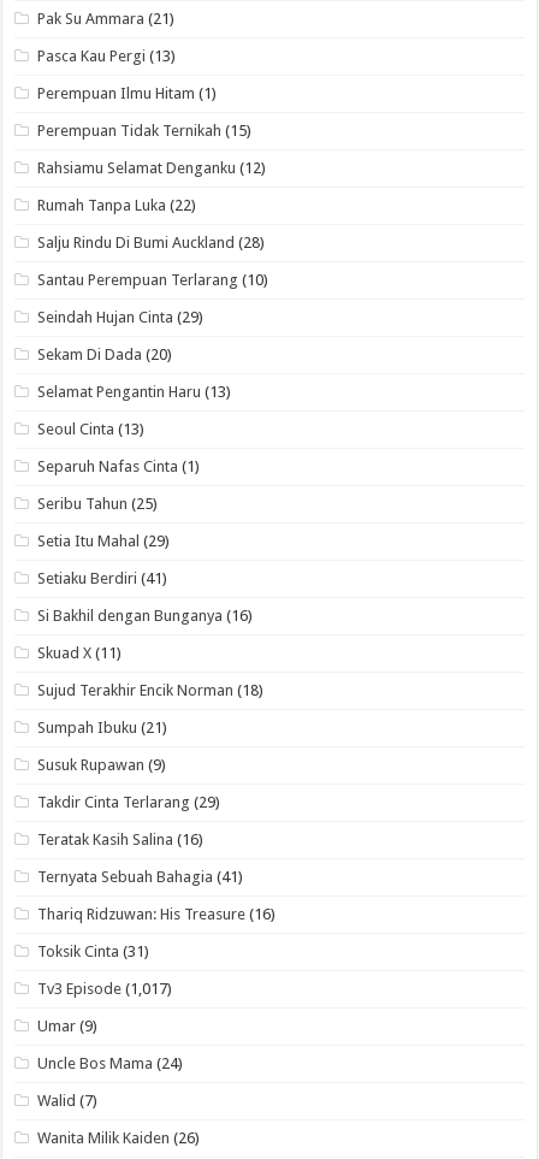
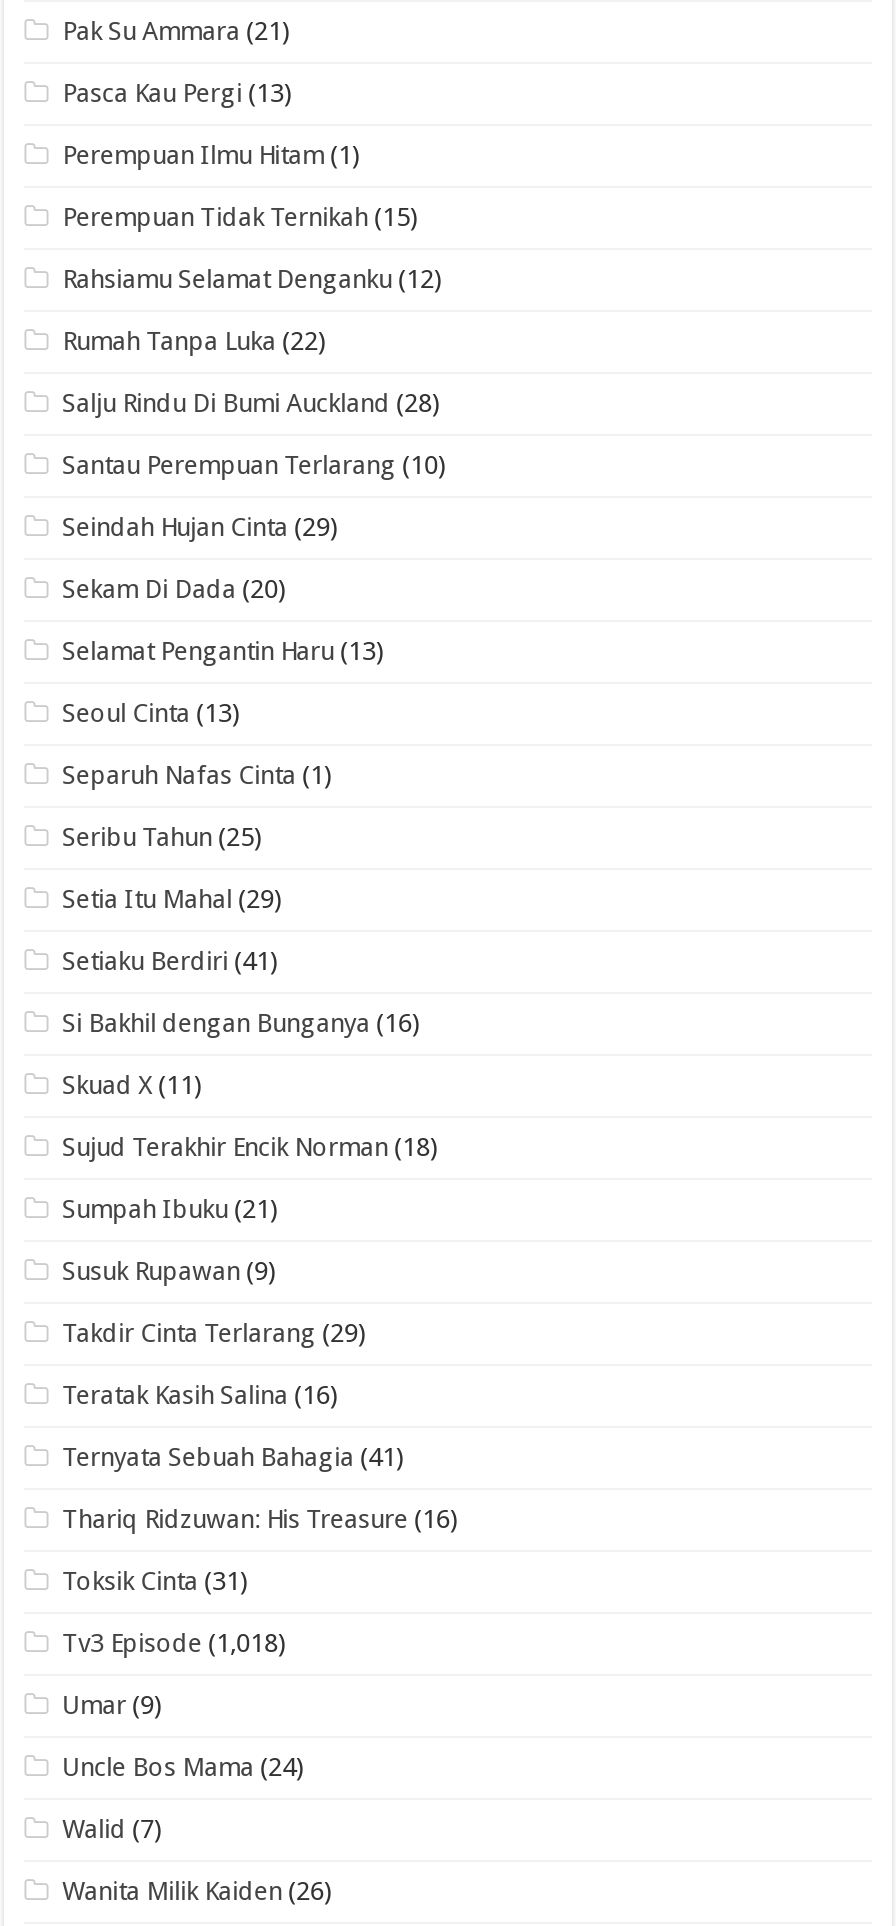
[37,980,172,998] Tv3 Episode (1,017) -> [62,1628,286,1658] Tv3 Episode (1,018)

